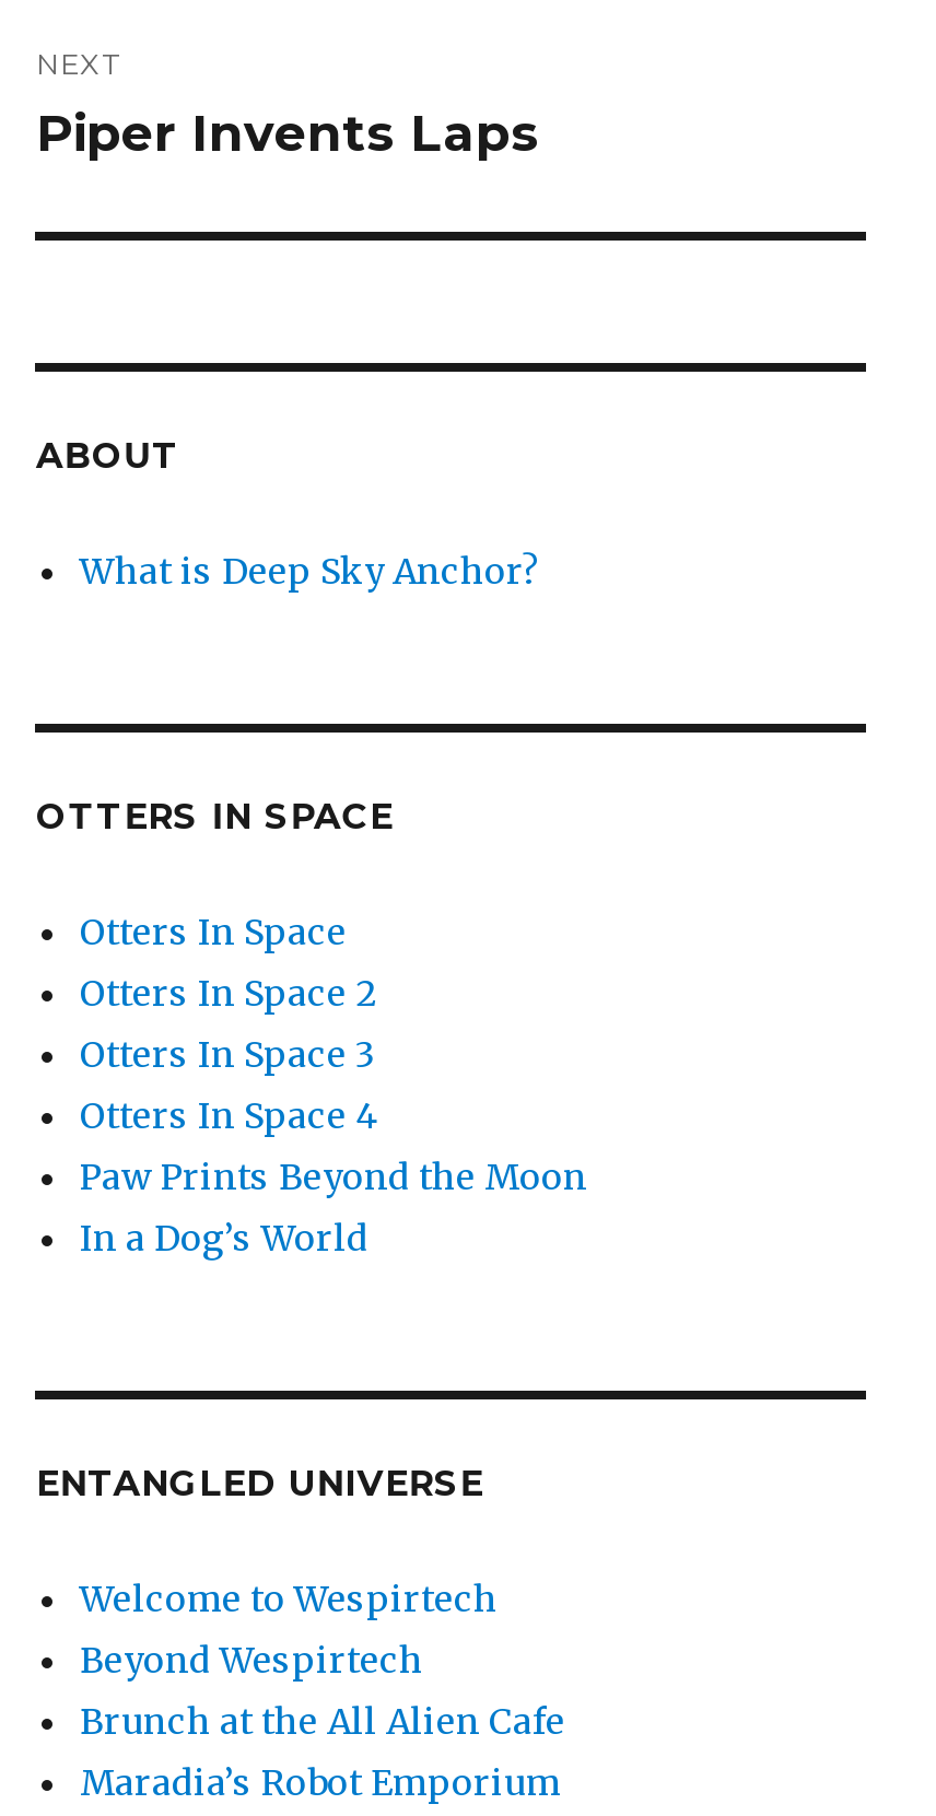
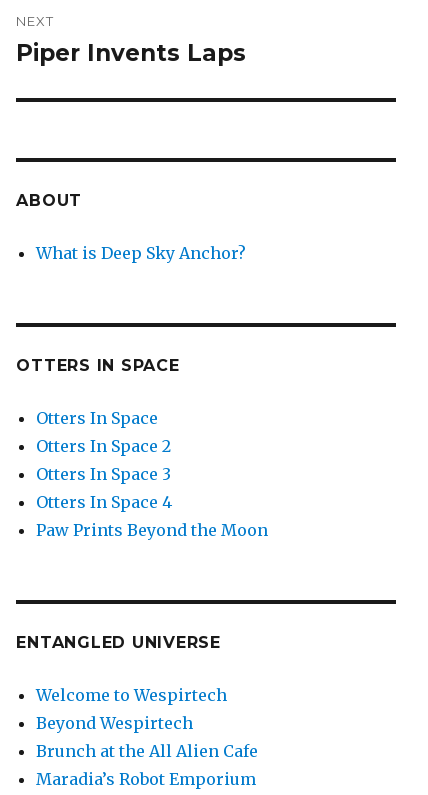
[80,1217,368,1260] In a Dog’s World -> none

